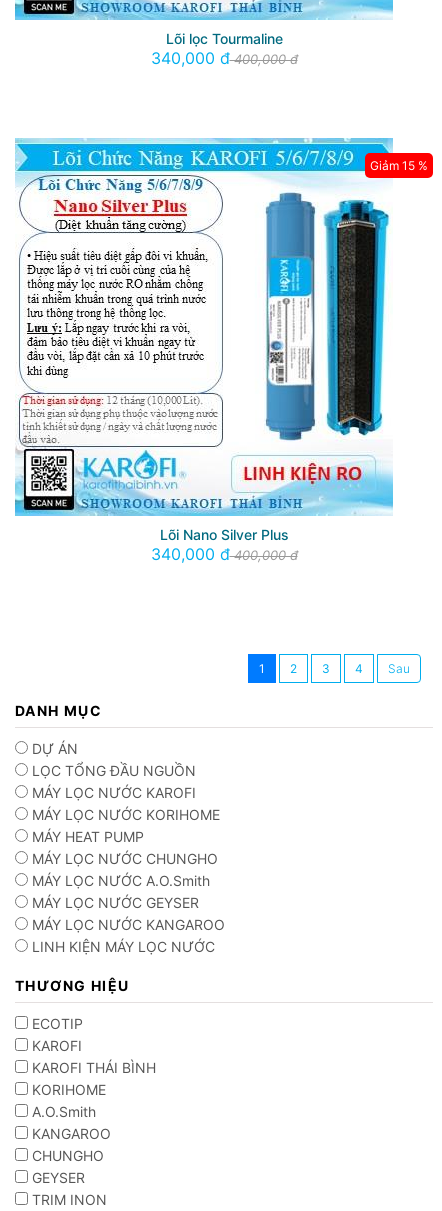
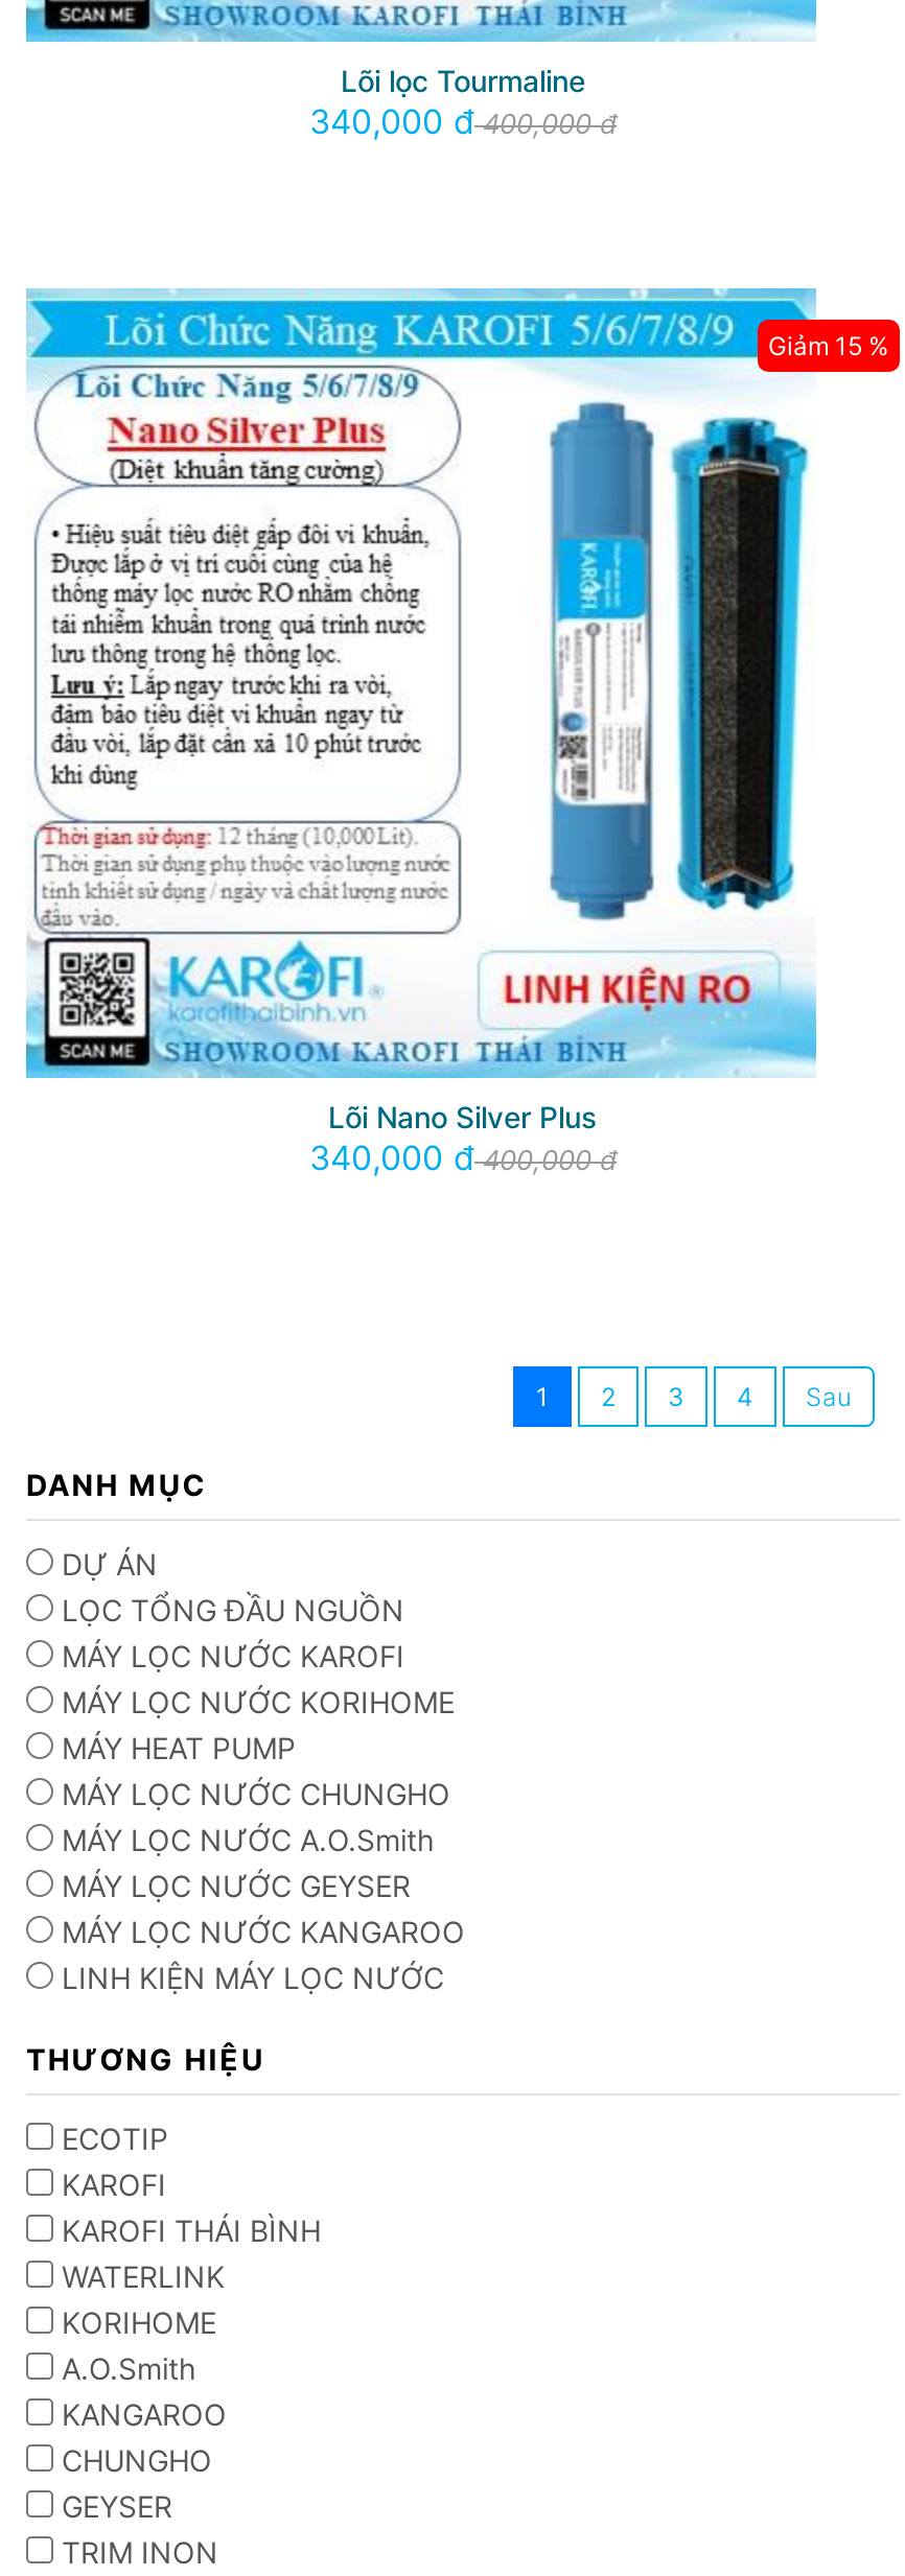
none -> [53,2258,225,2294] WATERLINK

